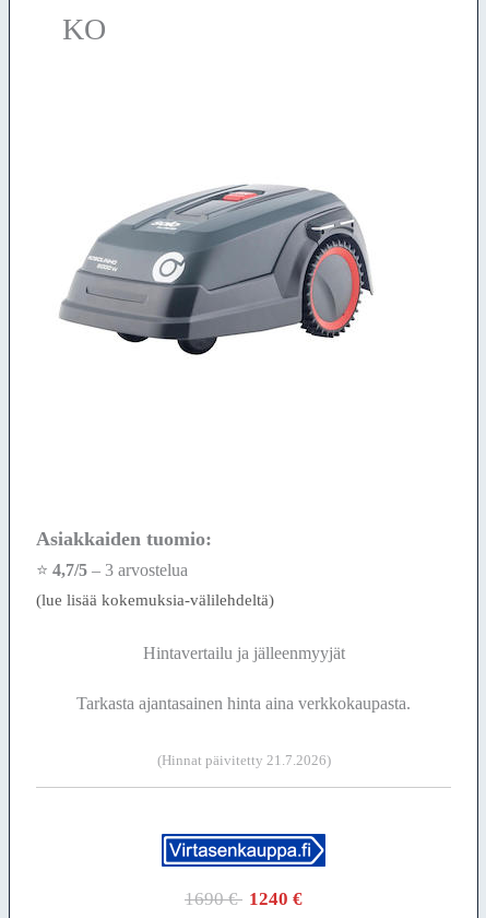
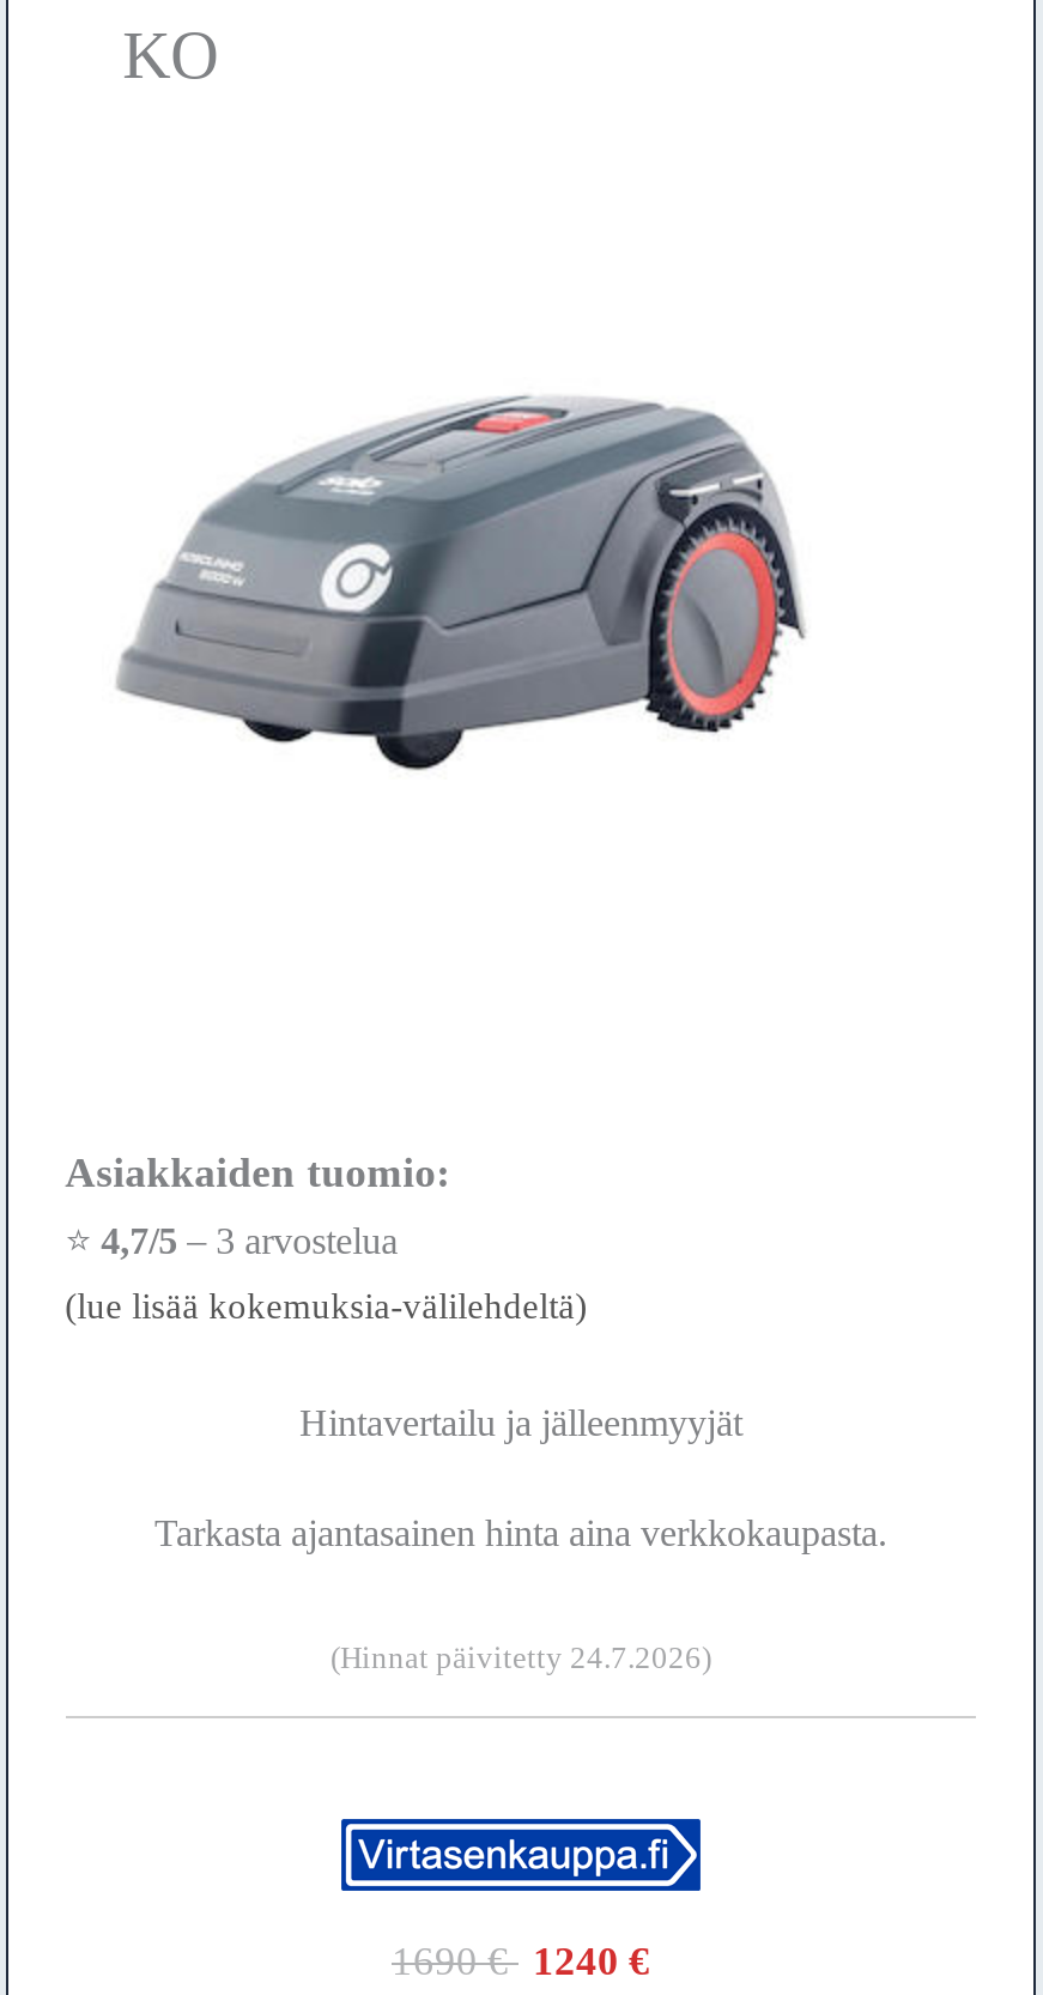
[157,752,330,768] (Hinnat päivitetty 21.7.2026) -> [331,1639,711,1675] (Hinnat päivitetty 24.7.2026)

